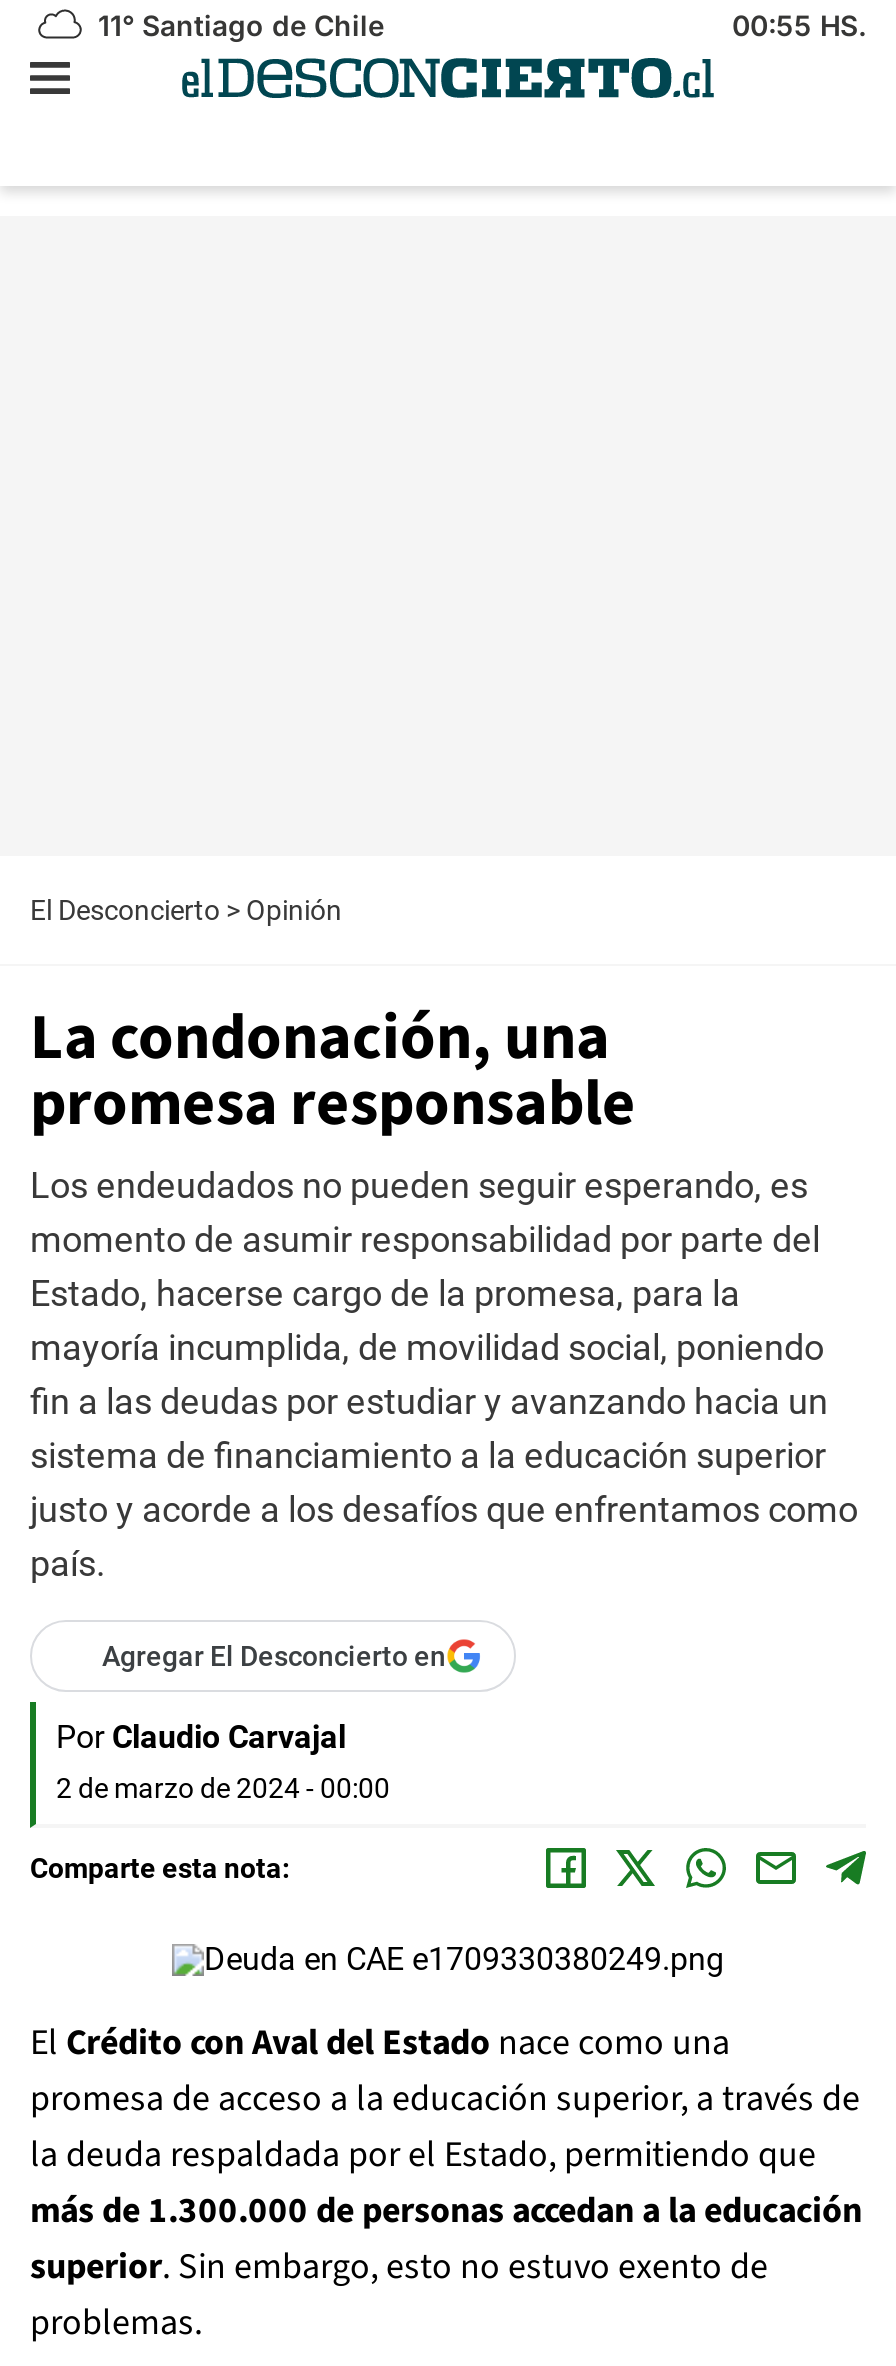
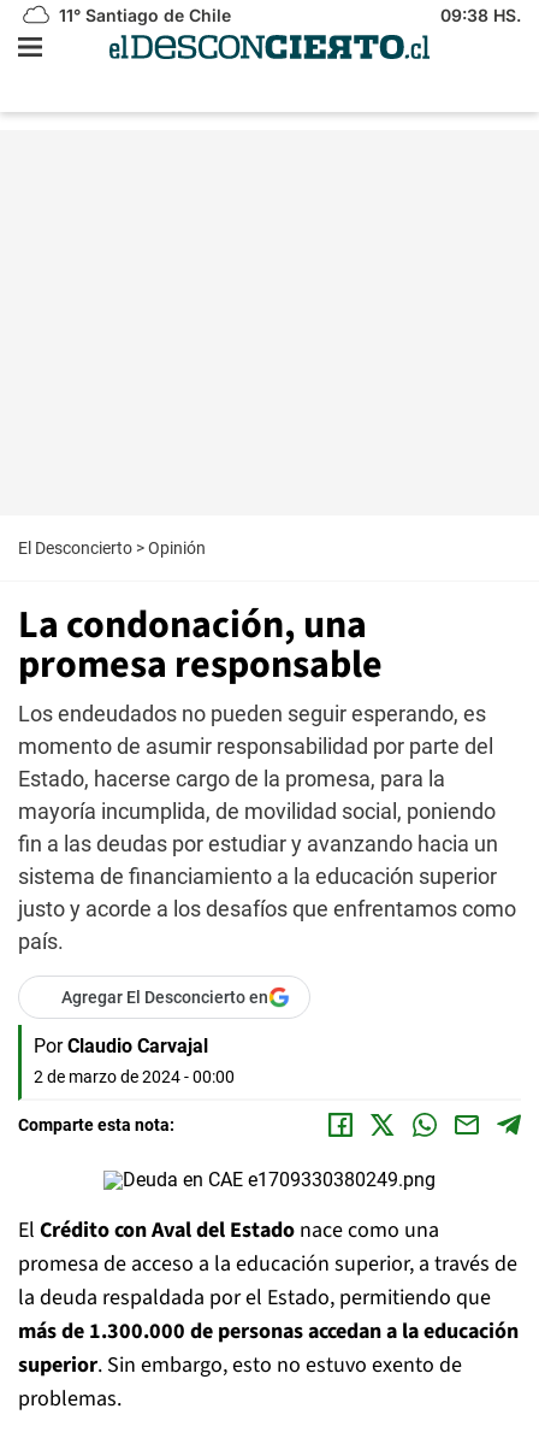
[732,8,866,42] 00:55 HS. -> [440,5,521,25] 09:38 HS.

